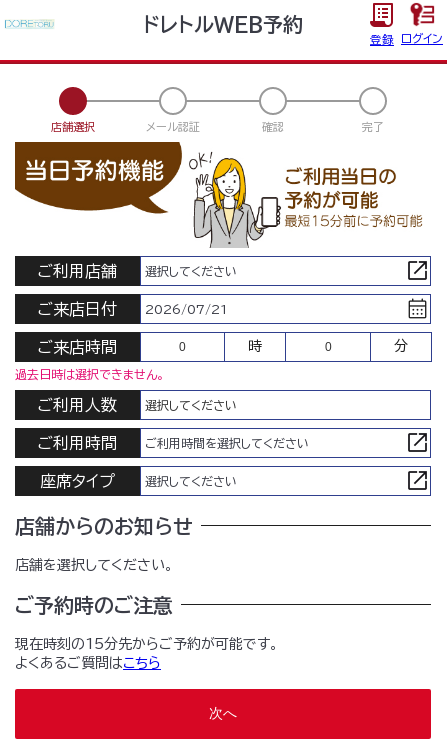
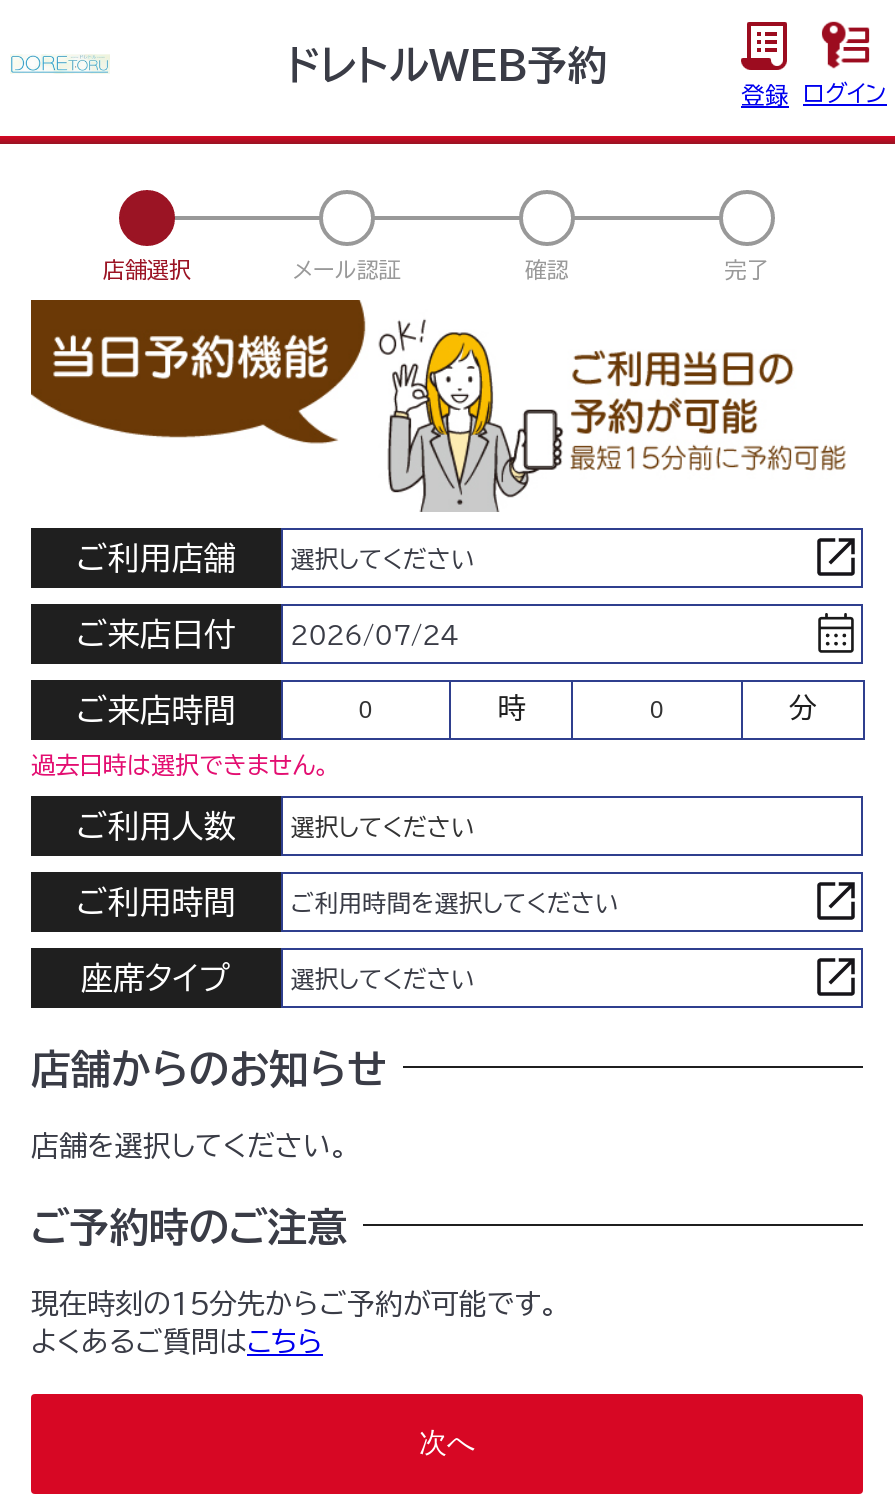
[145,302,228,314] 2026/07/21 -> [291,621,461,645] 2026/07/24

